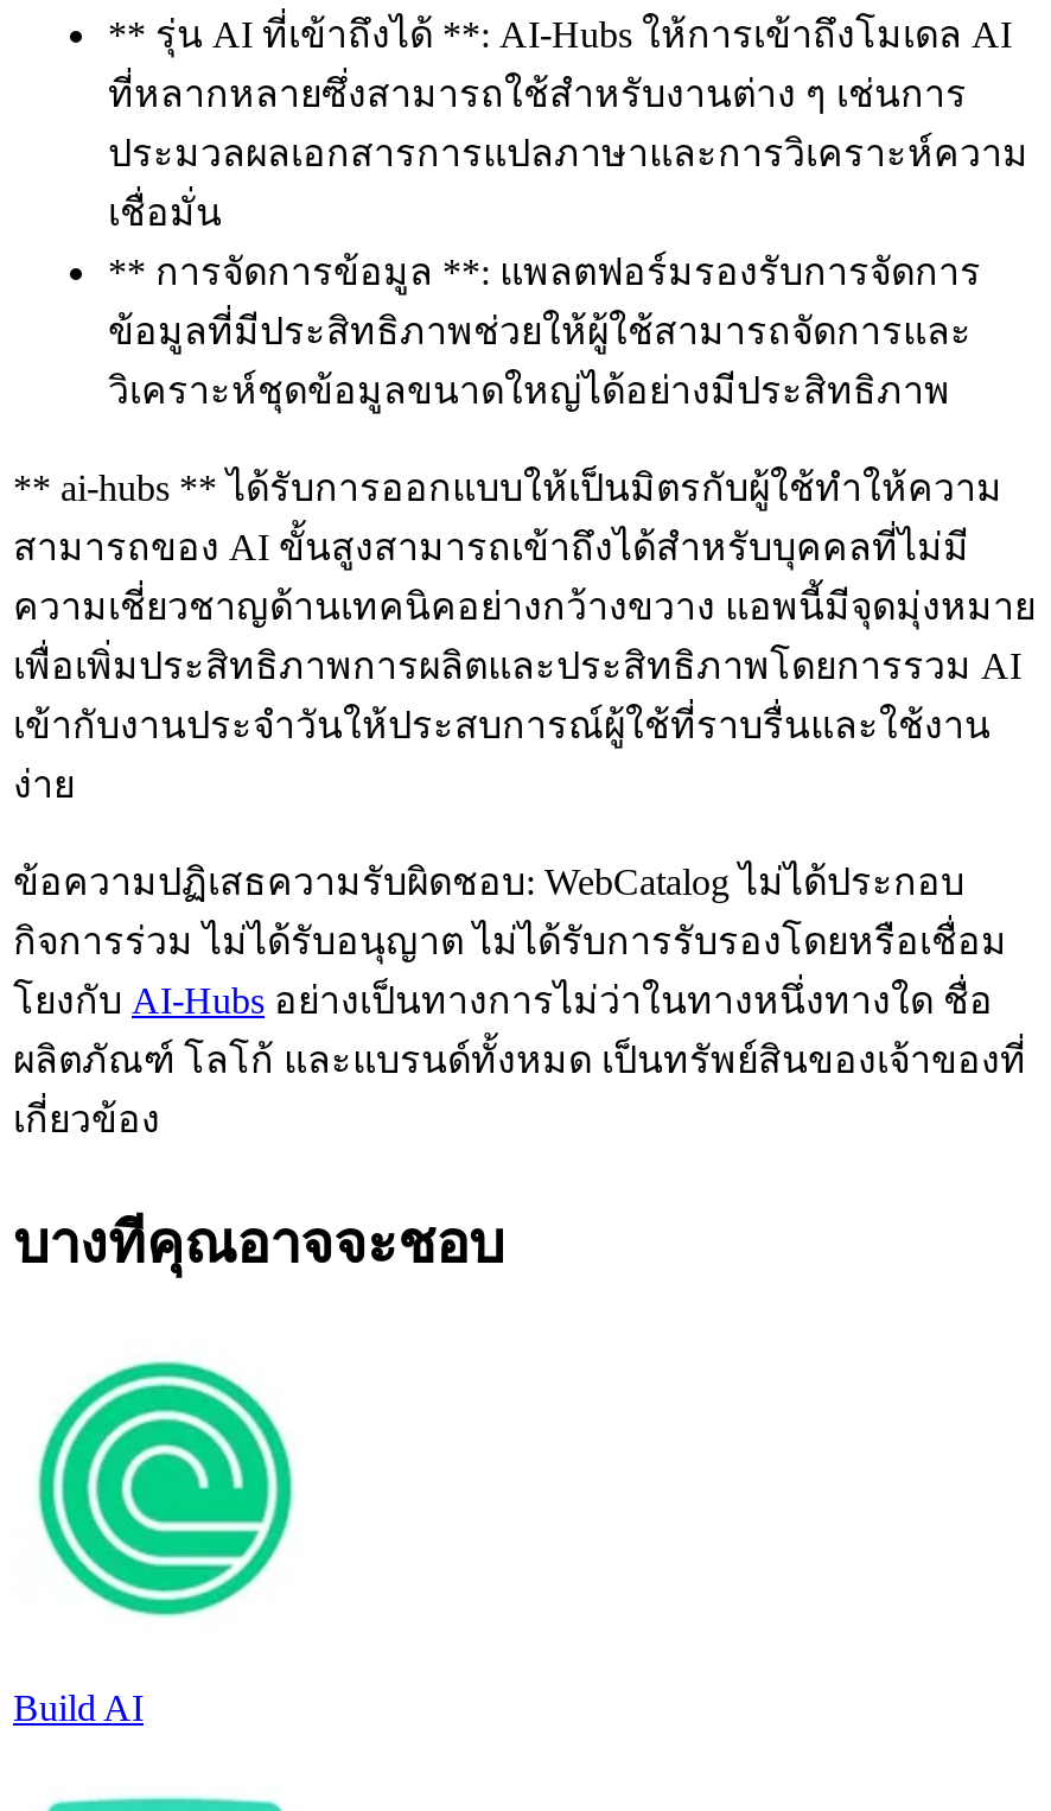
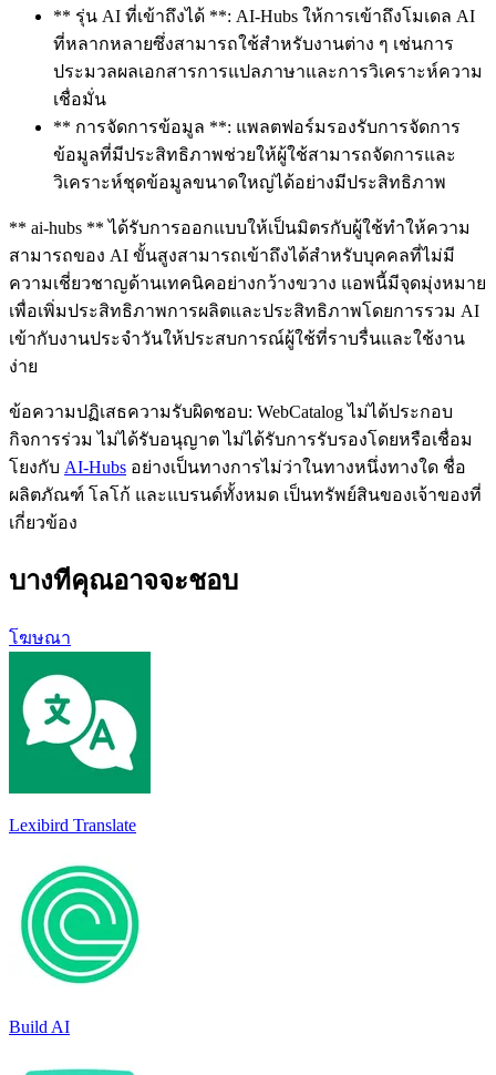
none -> [8,651,152,834] [image] | Lexibird Translate
none -> [9,628,71,647] โฆษณา

